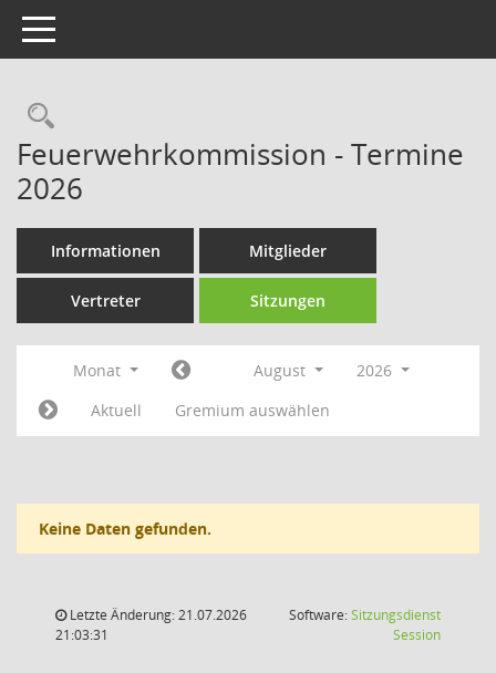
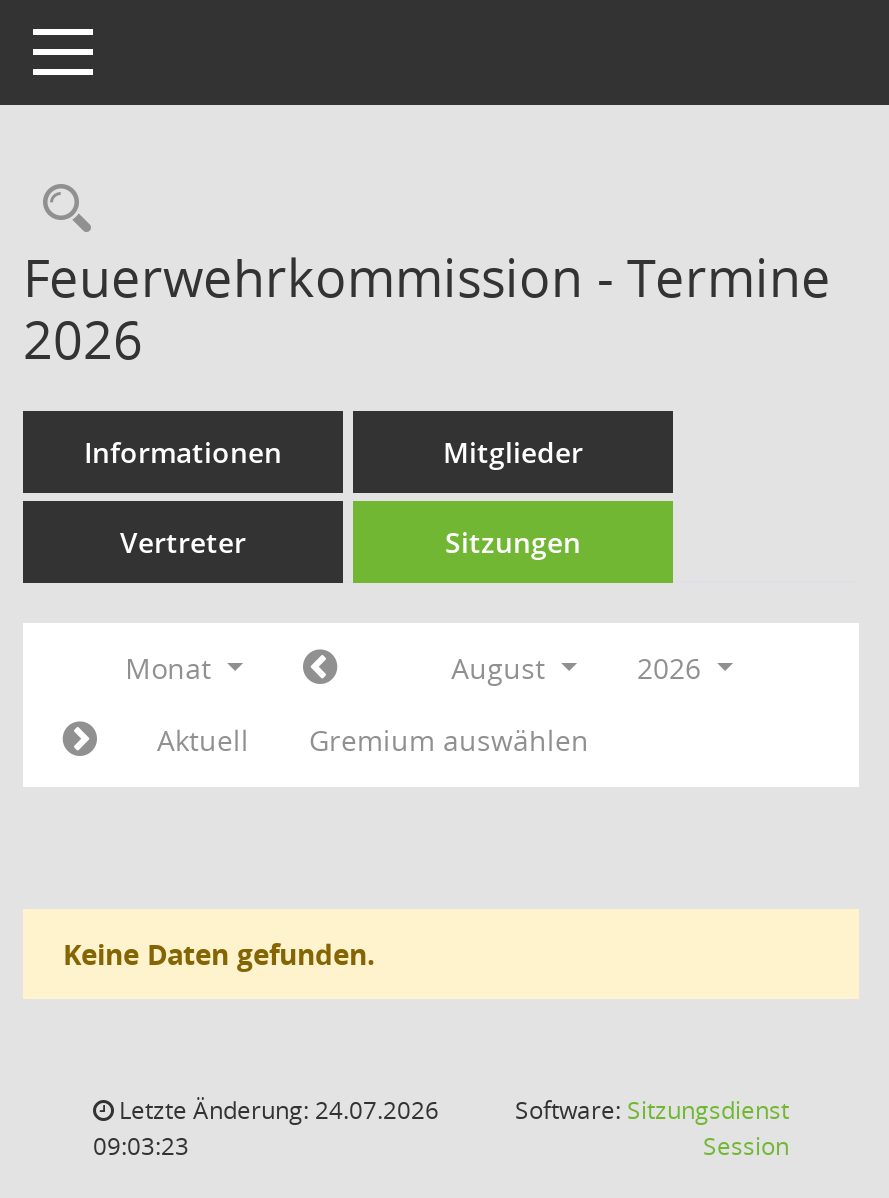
[66,605,247,624] Letzte Änderung: 21.07.2026 -> [113,1093,439,1127] Letzte Änderung: 24.07.2026
[55,625,108,644] 21:03:31 -> [93,1129,189,1163] 09:03:23

